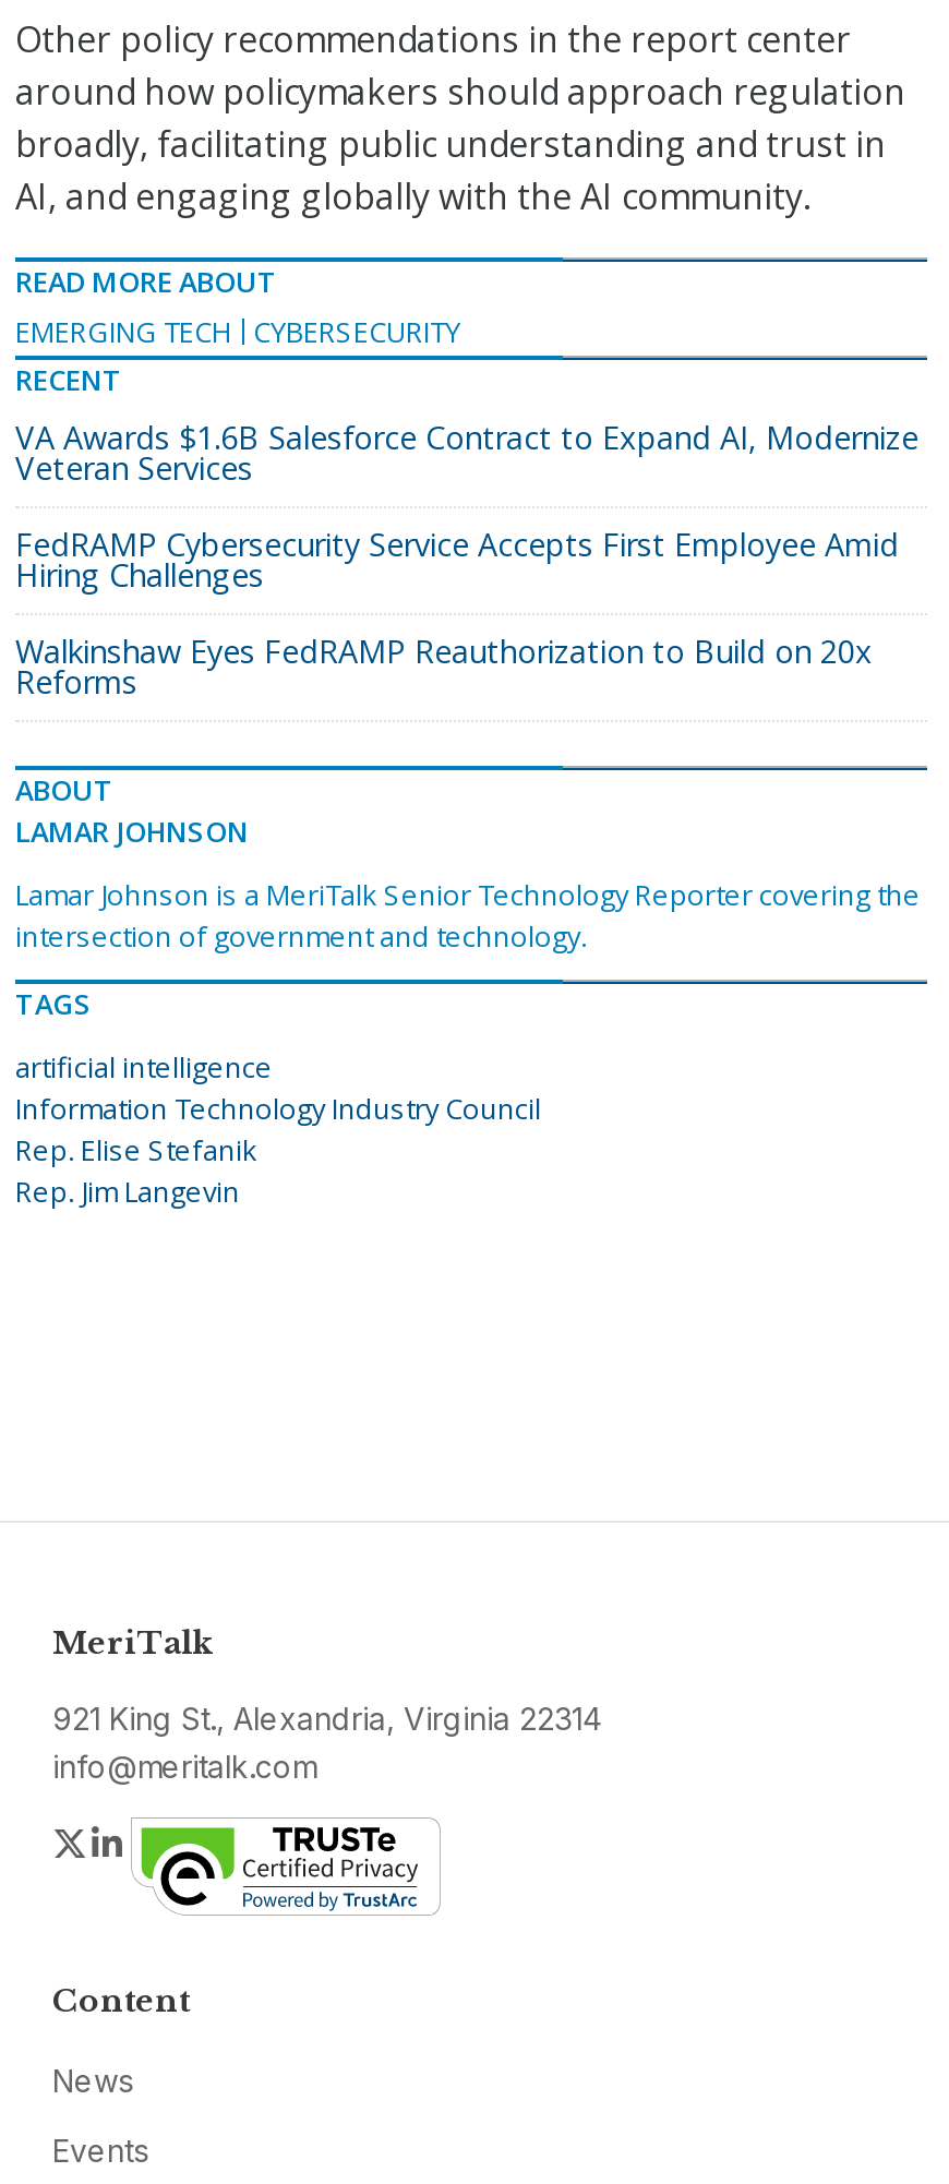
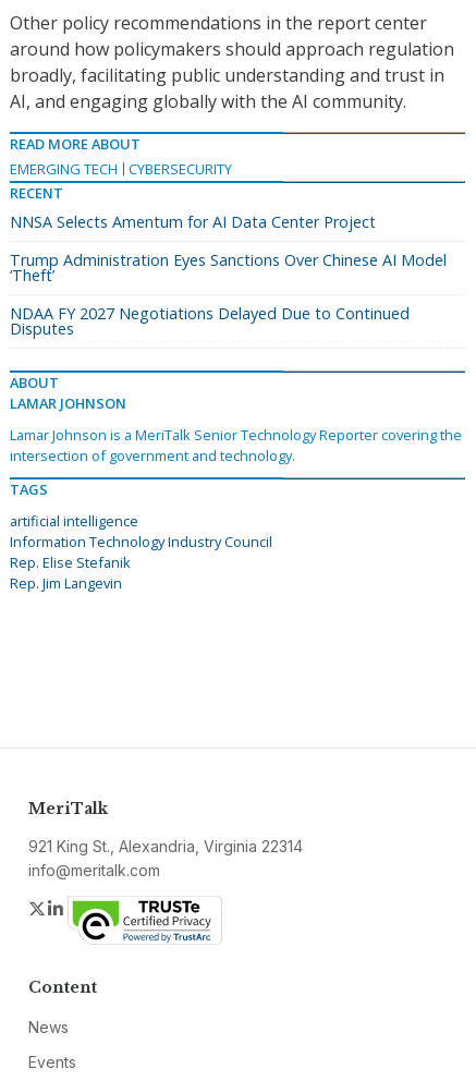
[15,417,918,489] VA Awards $1.6B Salesforce Contract to Expand AI, Modernize | Veteran Services -> [10,212,376,232] NNSA Selects Amentum for AI Data Center Project
[15,524,899,596] FedRAMP Cybersecurity Service Accepts First Employee Amid | Hiring Challenges -> [10,250,447,286] Trump Administration Eyes Sanctions Over Chinese AI Model | ‘Theft’
[15,631,873,703] Walkinshaw Eyes FedRAMP Reauthorization to Build on 20x | Reforms -> [10,303,410,339] NDAA FY 2027 Negotiations Delayed Due to Continued | Disputes

